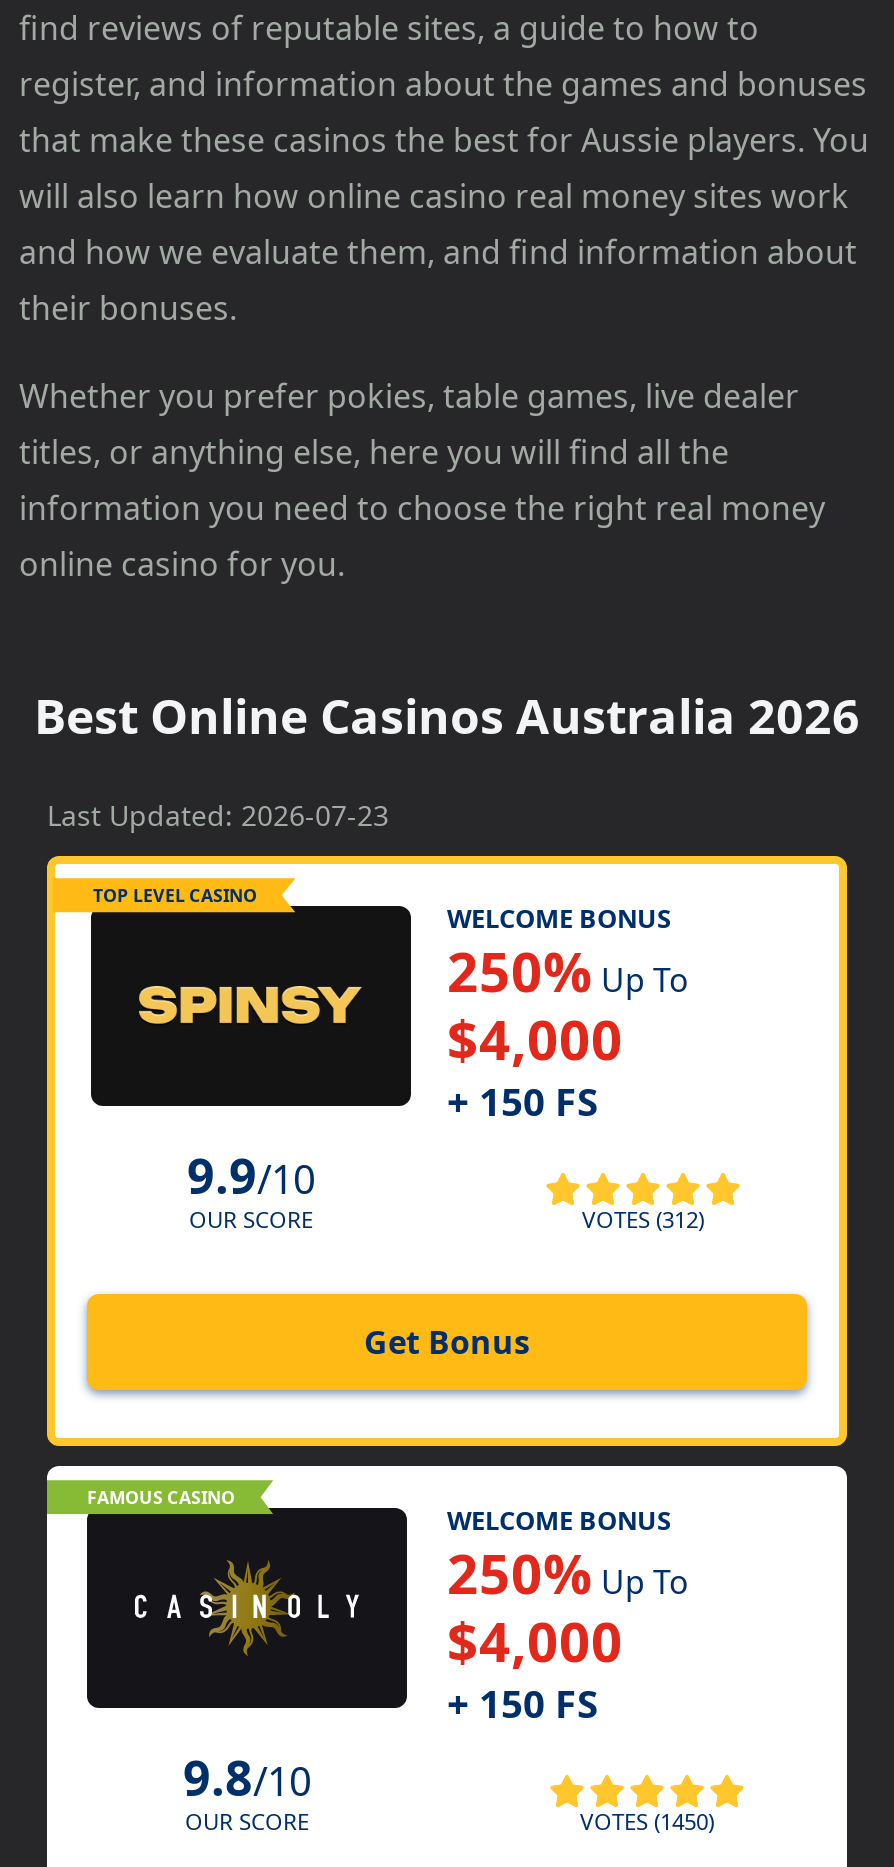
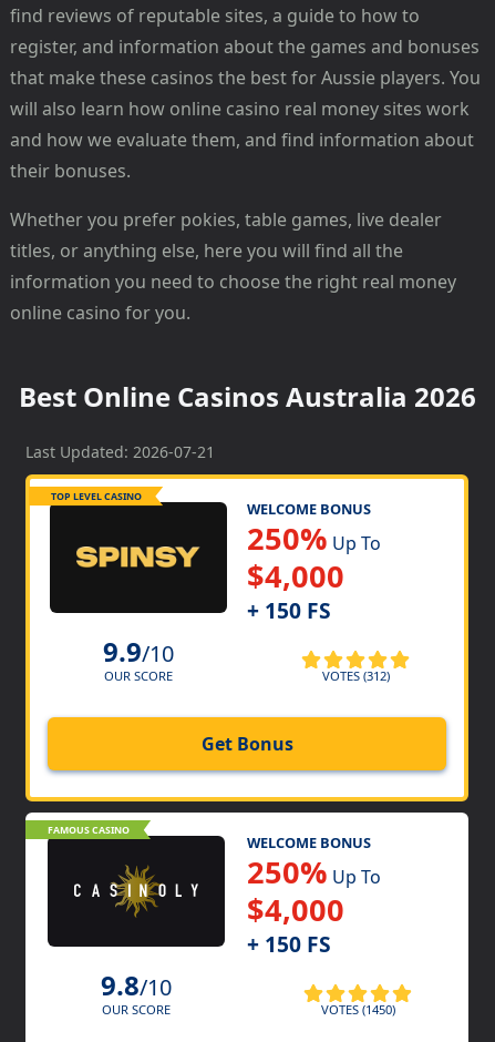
[47,796,389,834] Last Updated: 2026-07-23 -> [25,441,215,462] Last Updated: 2026-07-21

